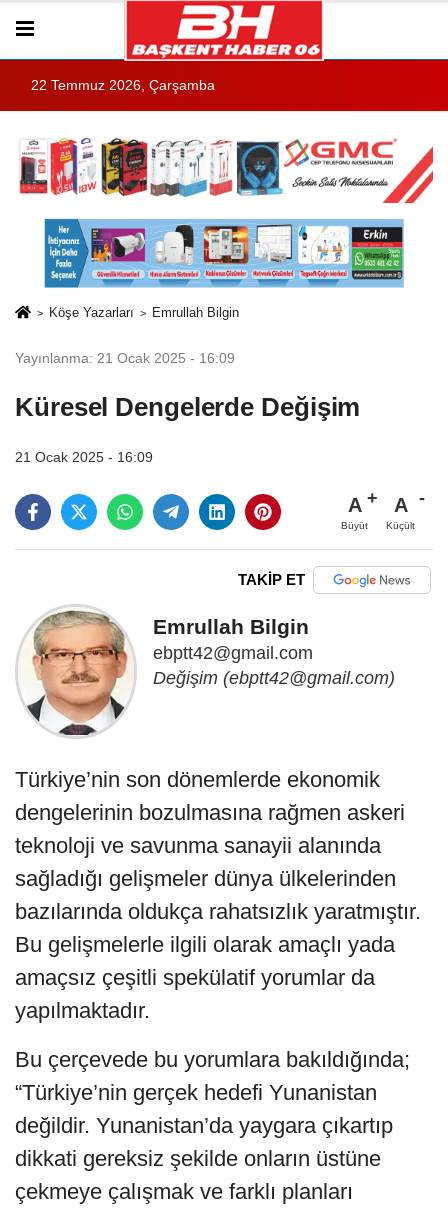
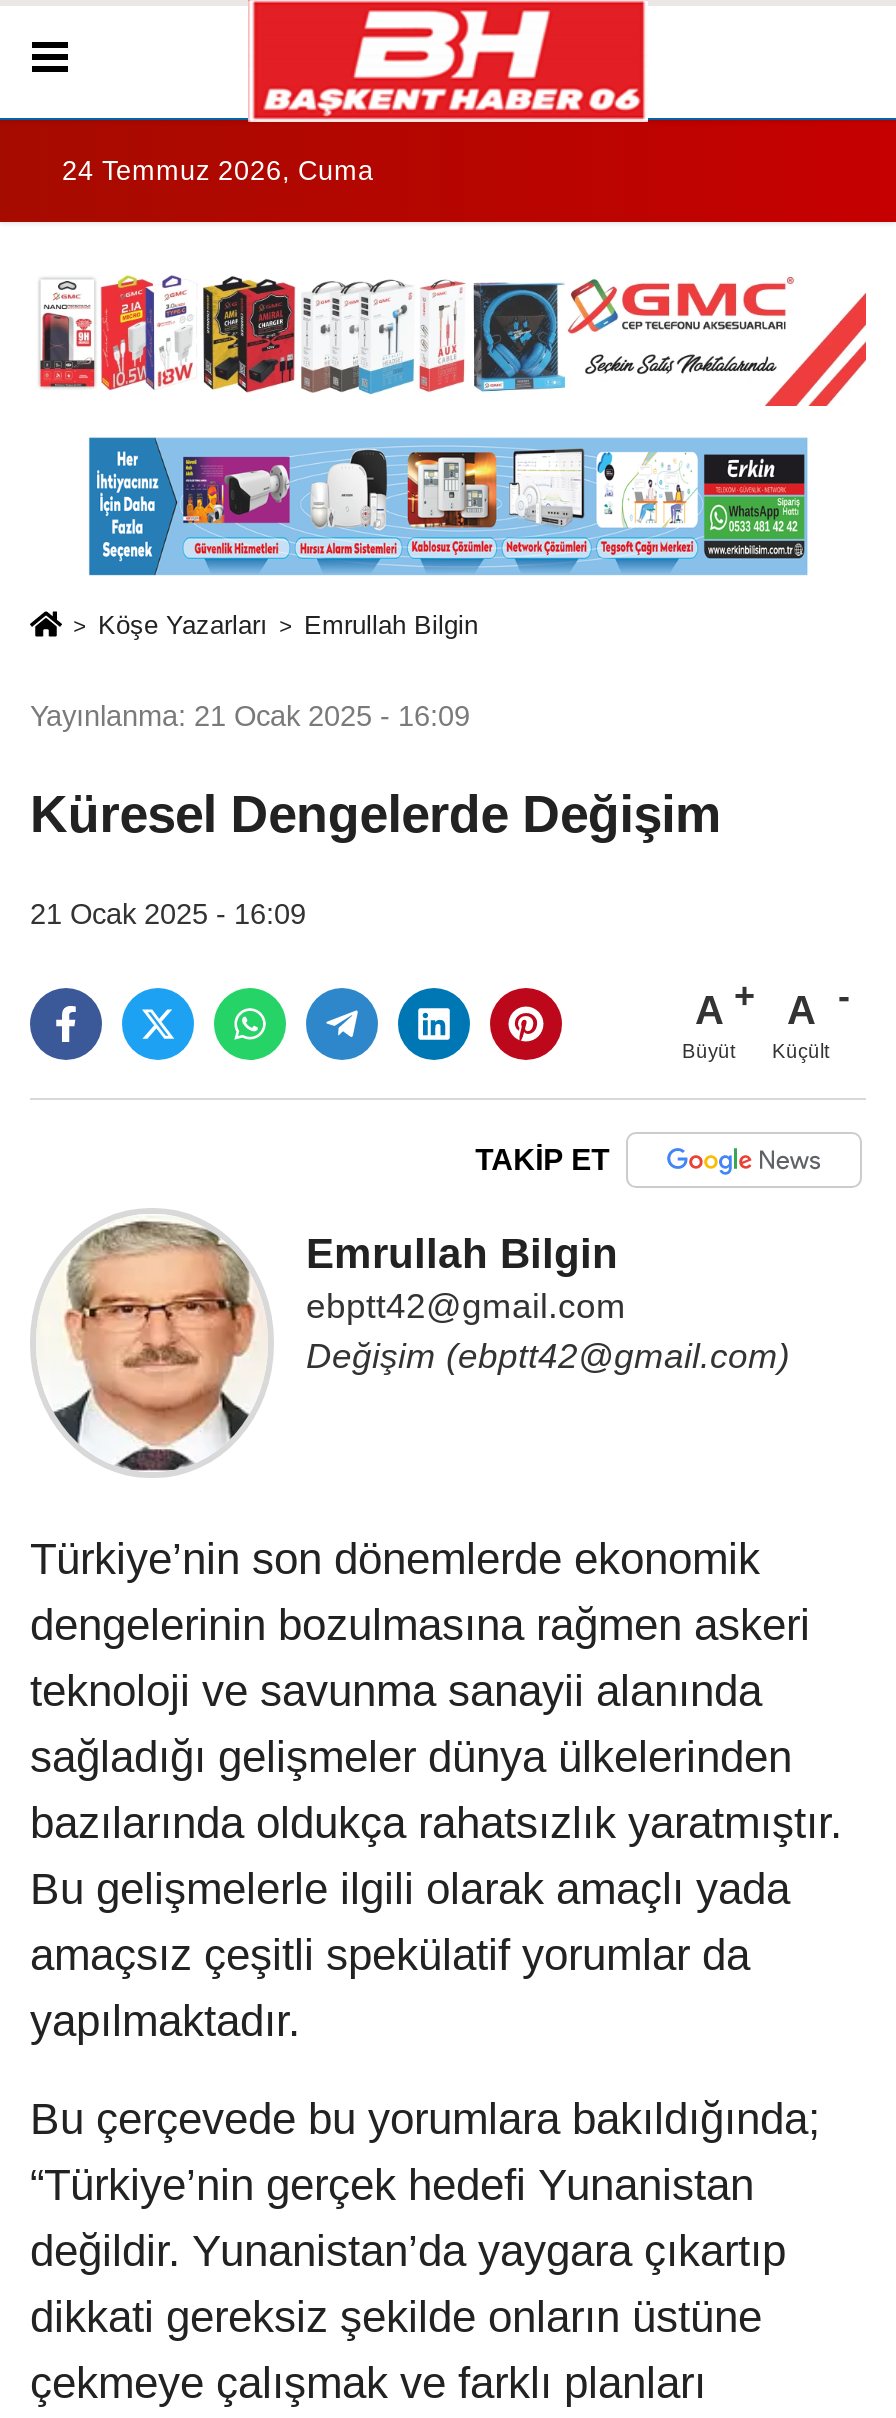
[31,78,215,93] 22 Temmuz 2026, Çarşamba -> [62,156,374,186] 24 Temmuz 2026, Cuma

